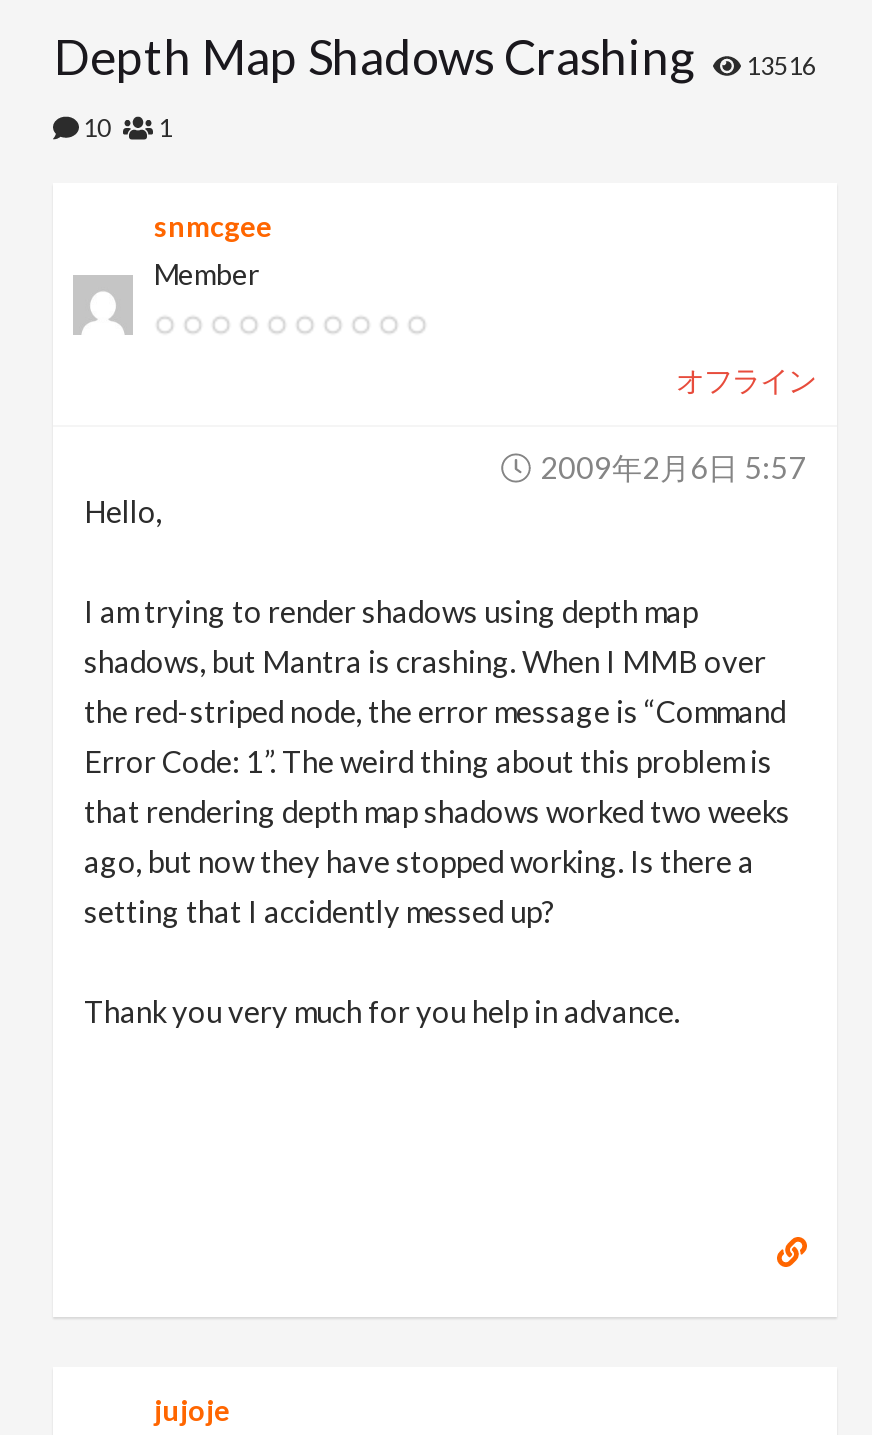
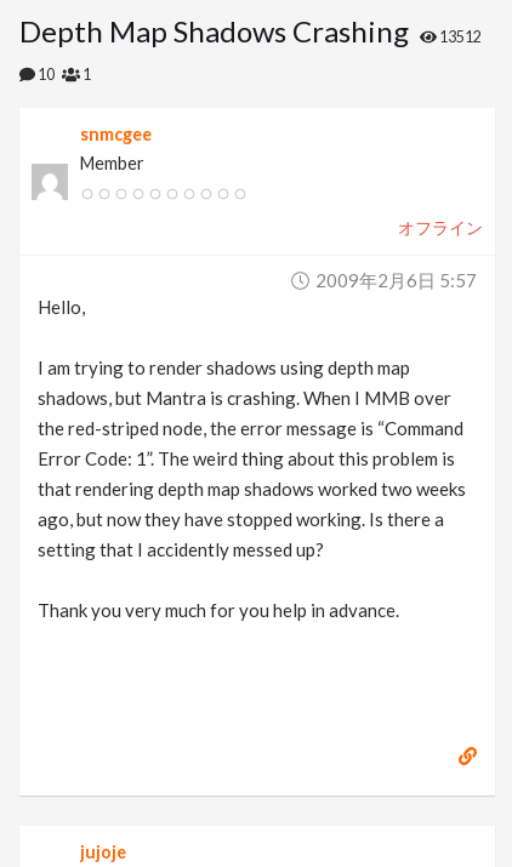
[742,51,824,81] 13516 -> [437,28,487,46] 13512

